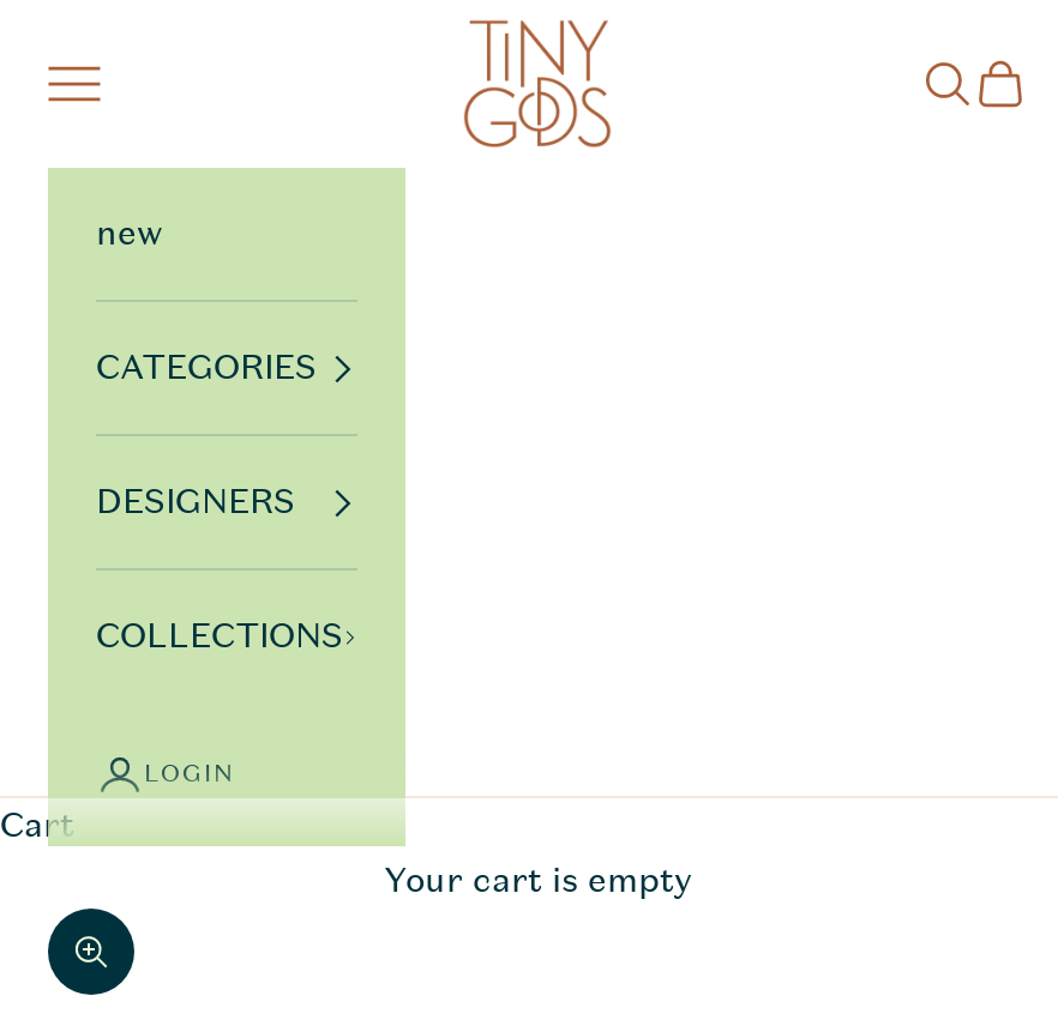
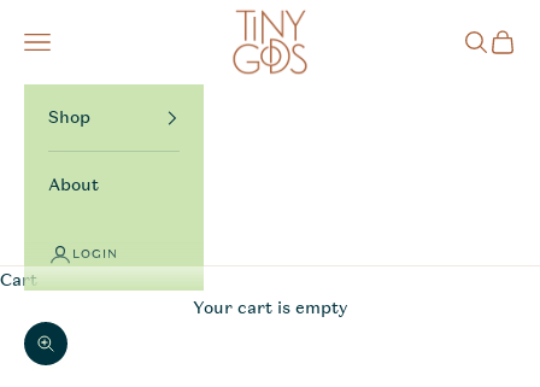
[96,209,343,659] new | CATEGORIES | DESIGNERS | COLLECTIONS -> [48,105,99,197] Shop | About

